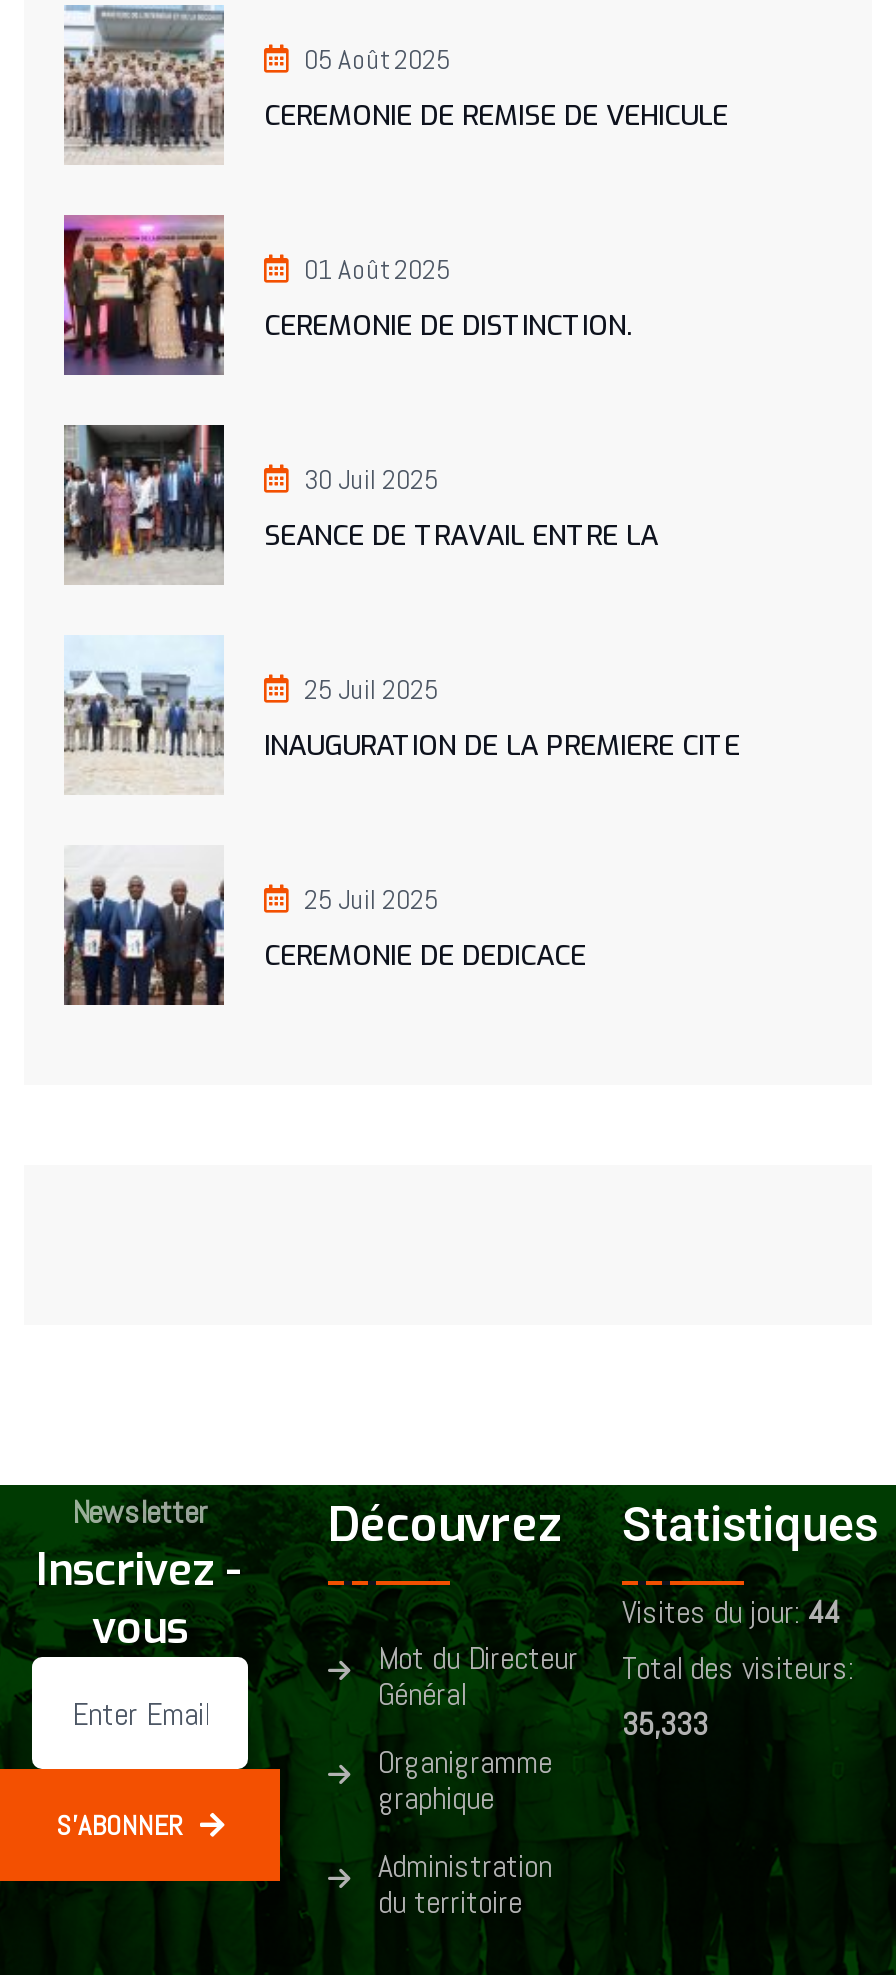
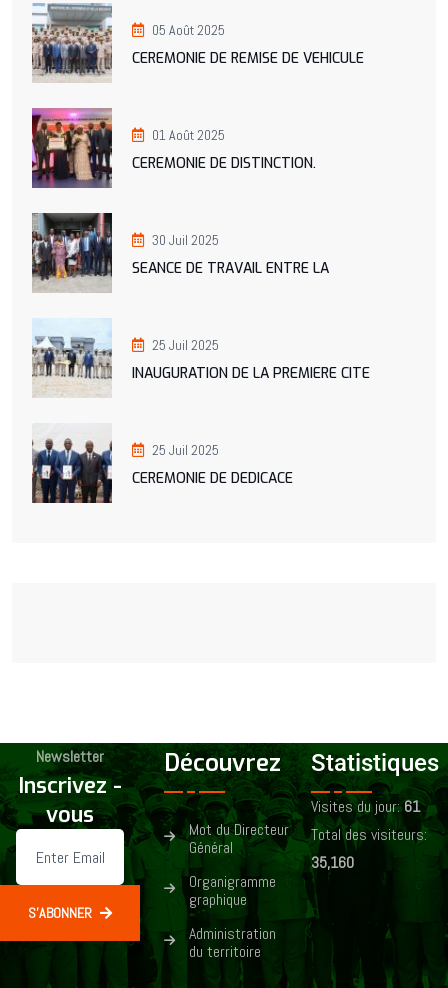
[622,1591,840,1633] Visites du jour: 44 -> [311,796,420,817] Visites du jour: 61
[622,1703,708,1745] 35,333 -> [311,852,354,873] 35,160

